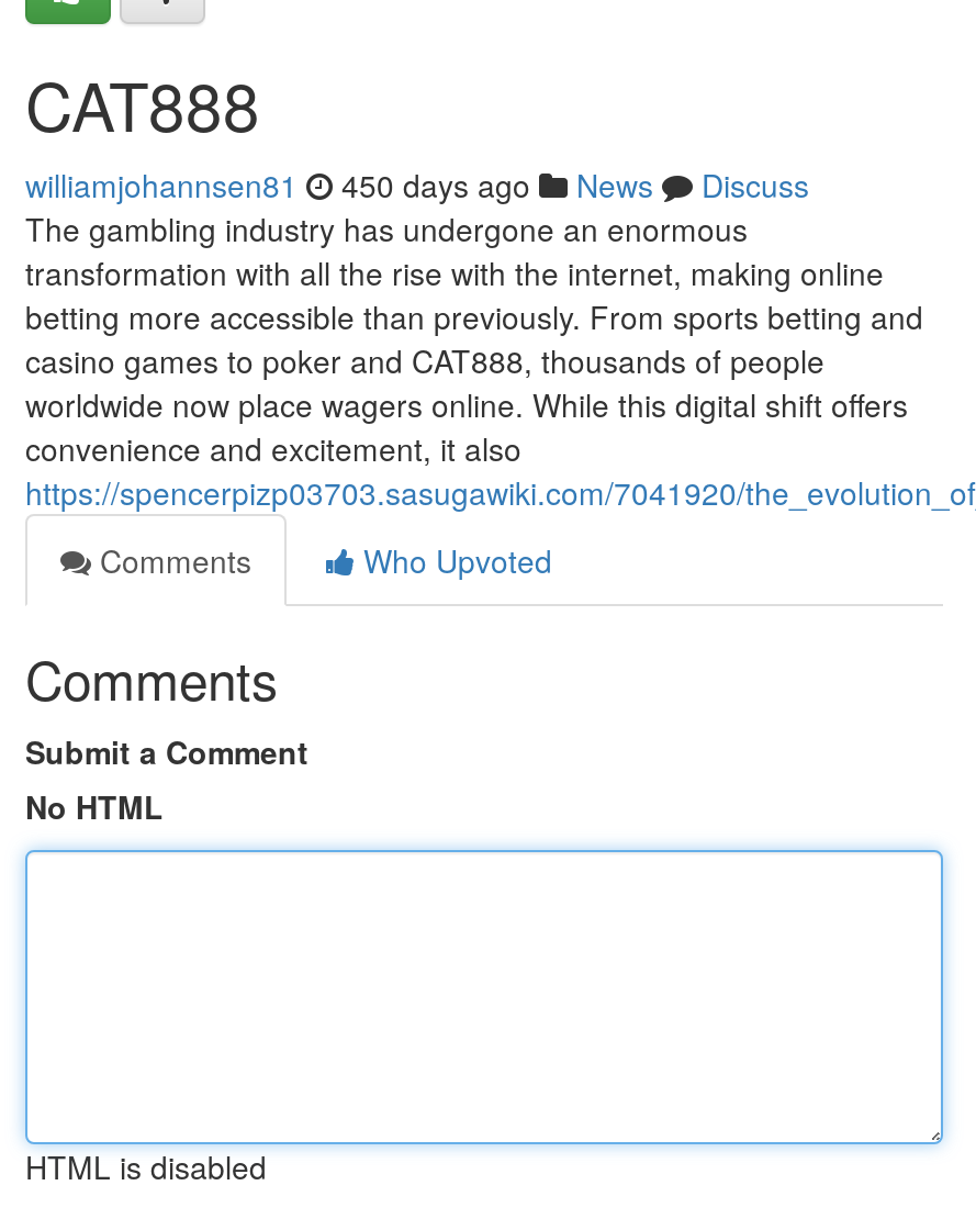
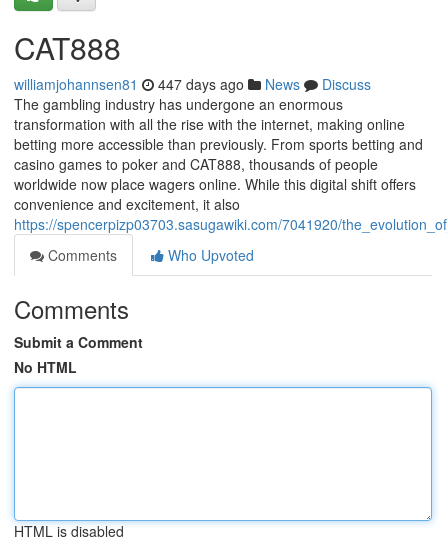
[25,163,809,206] williamjohannsen81 450 days ago News Discuss -> [14,74,371,94] williamjohannsen81 447 days ago News Discuss

